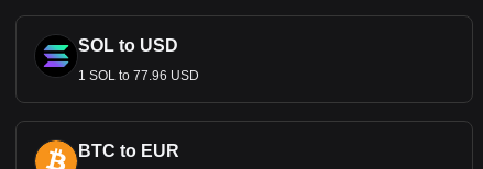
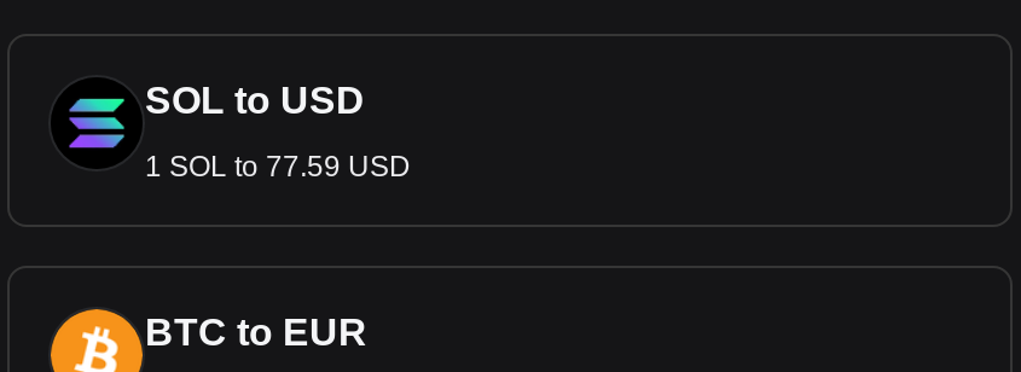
[78,68,199,83] 1 SOL to 77.96 USD -> [145,150,411,184] 1 SOL to 77.59 USD

